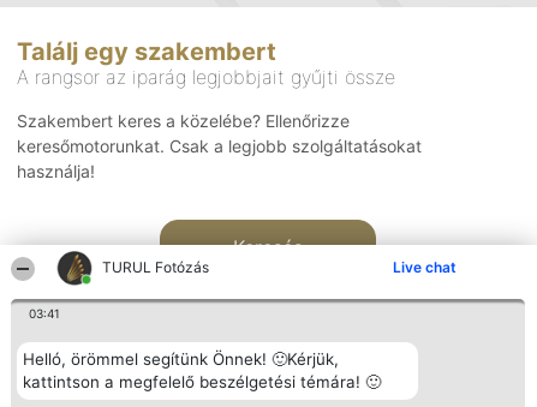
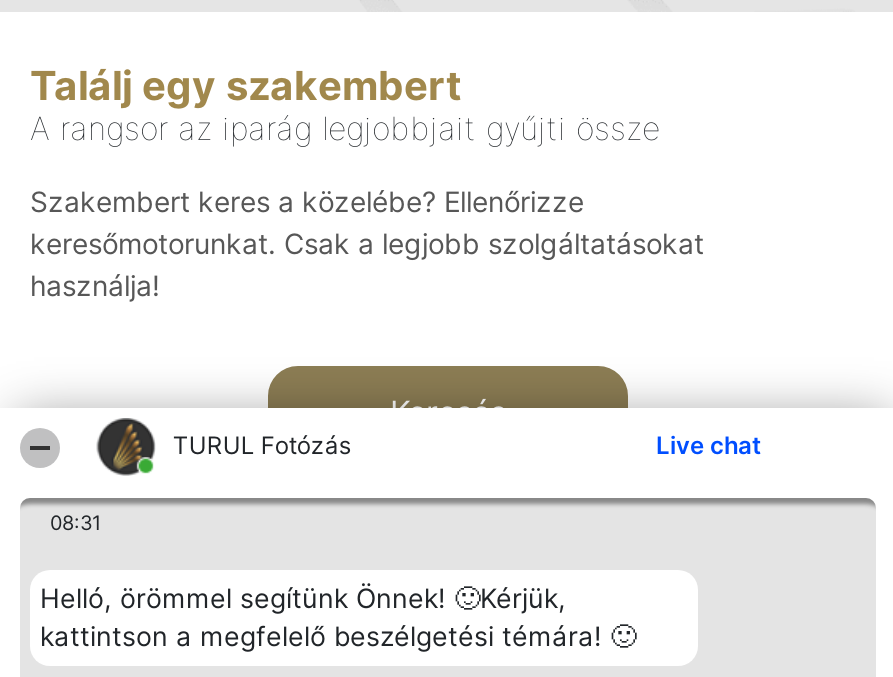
[29,306,60,321] 03:41 -> [50,510,102,534] 08:31

